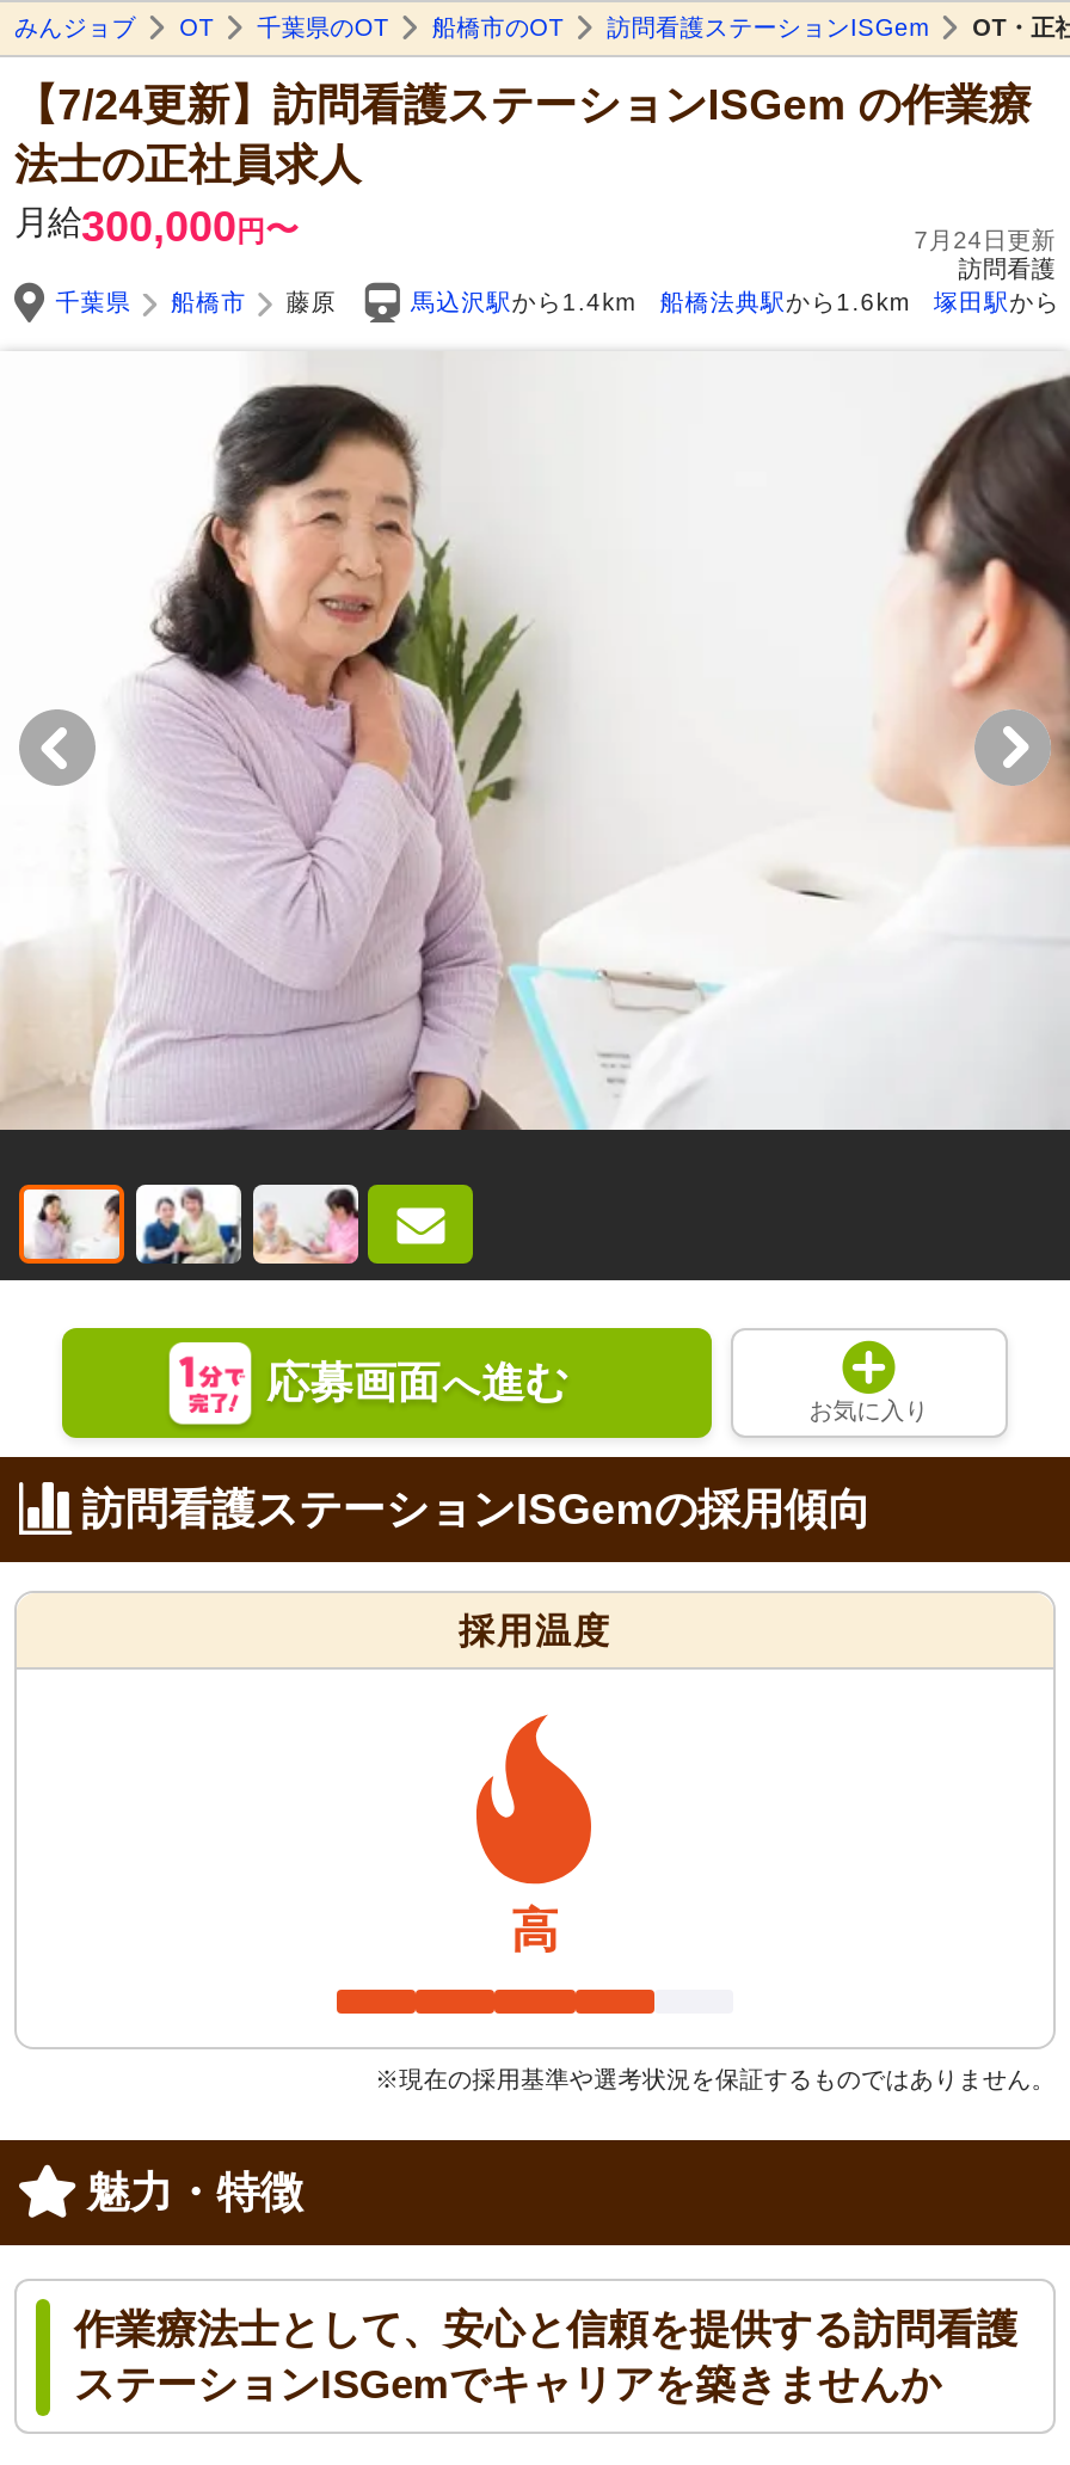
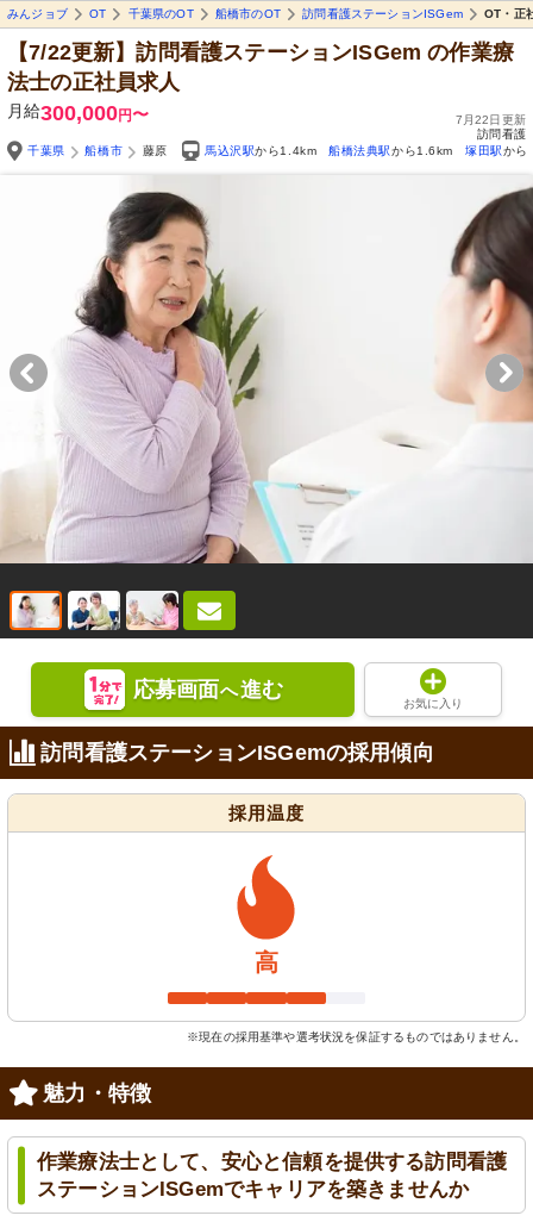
[14,81,1032,129] 【7/24更新】訪問看護ステーションISGemの作業療 -> [7,40,514,64] 【7/22更新】訪問看護ステーションISGemの作業療
[914,227,1056,253] 7月24日更新 -> [455,113,526,126] 7月22日更新

